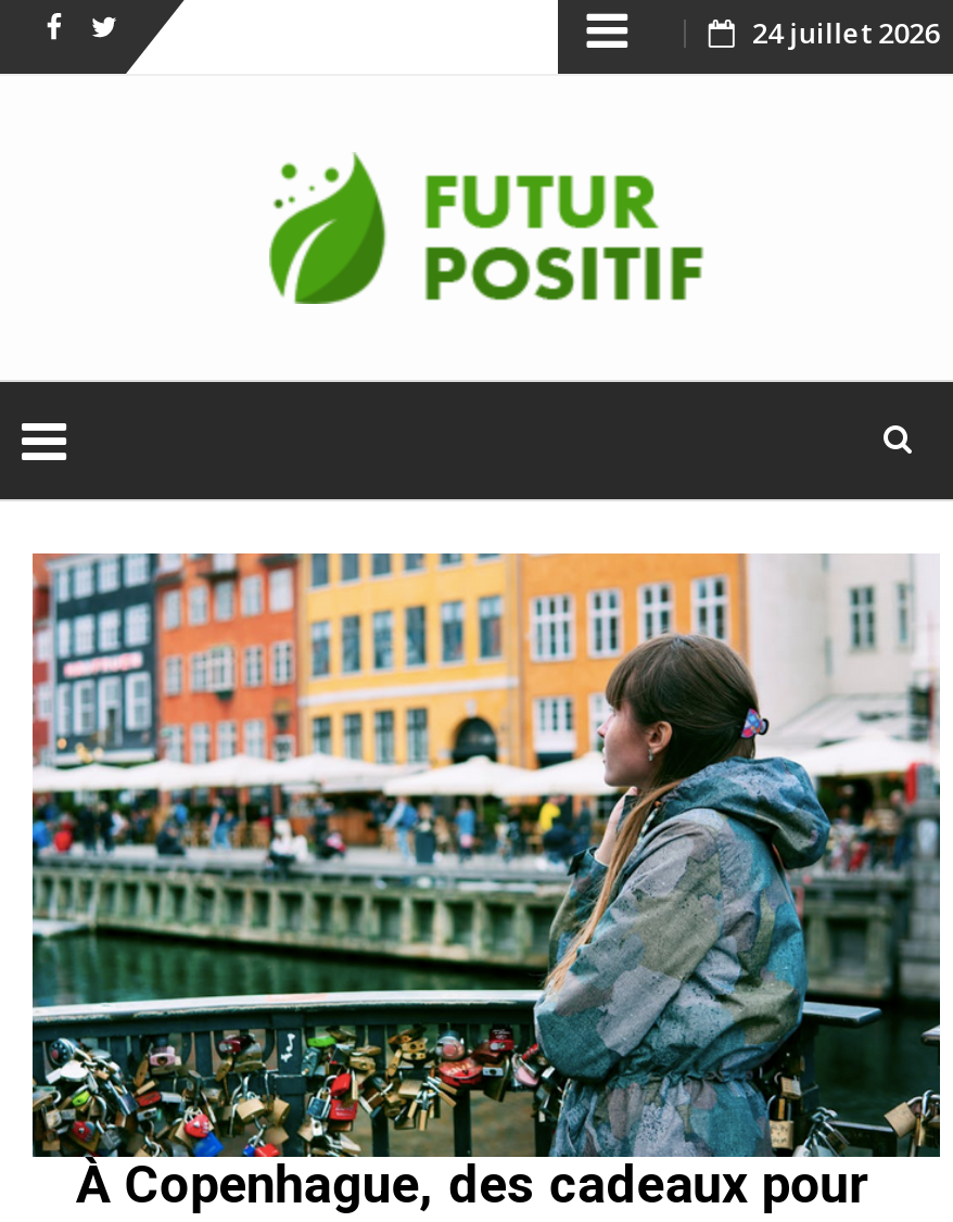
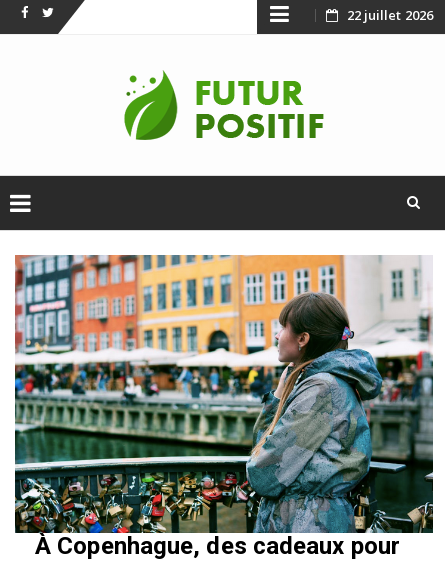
[752,13,940,52] 24 juillet 2026 -> [346,6,433,24] 22 juillet 2026

